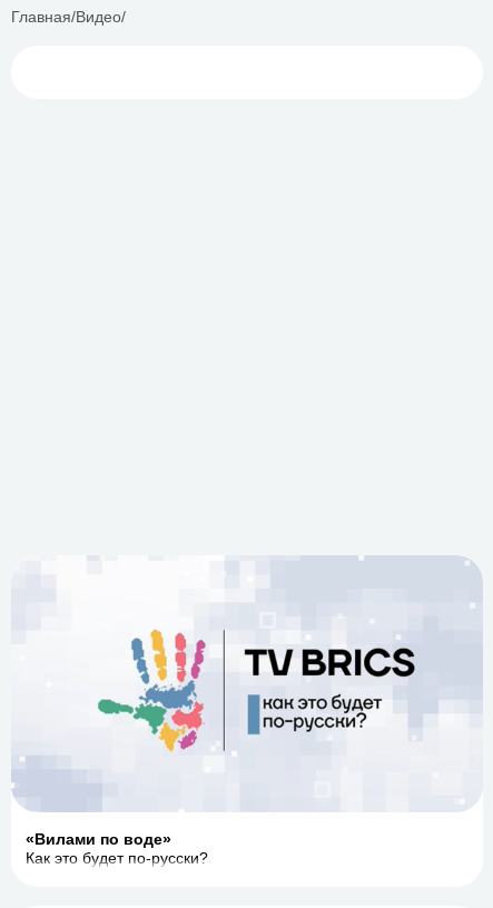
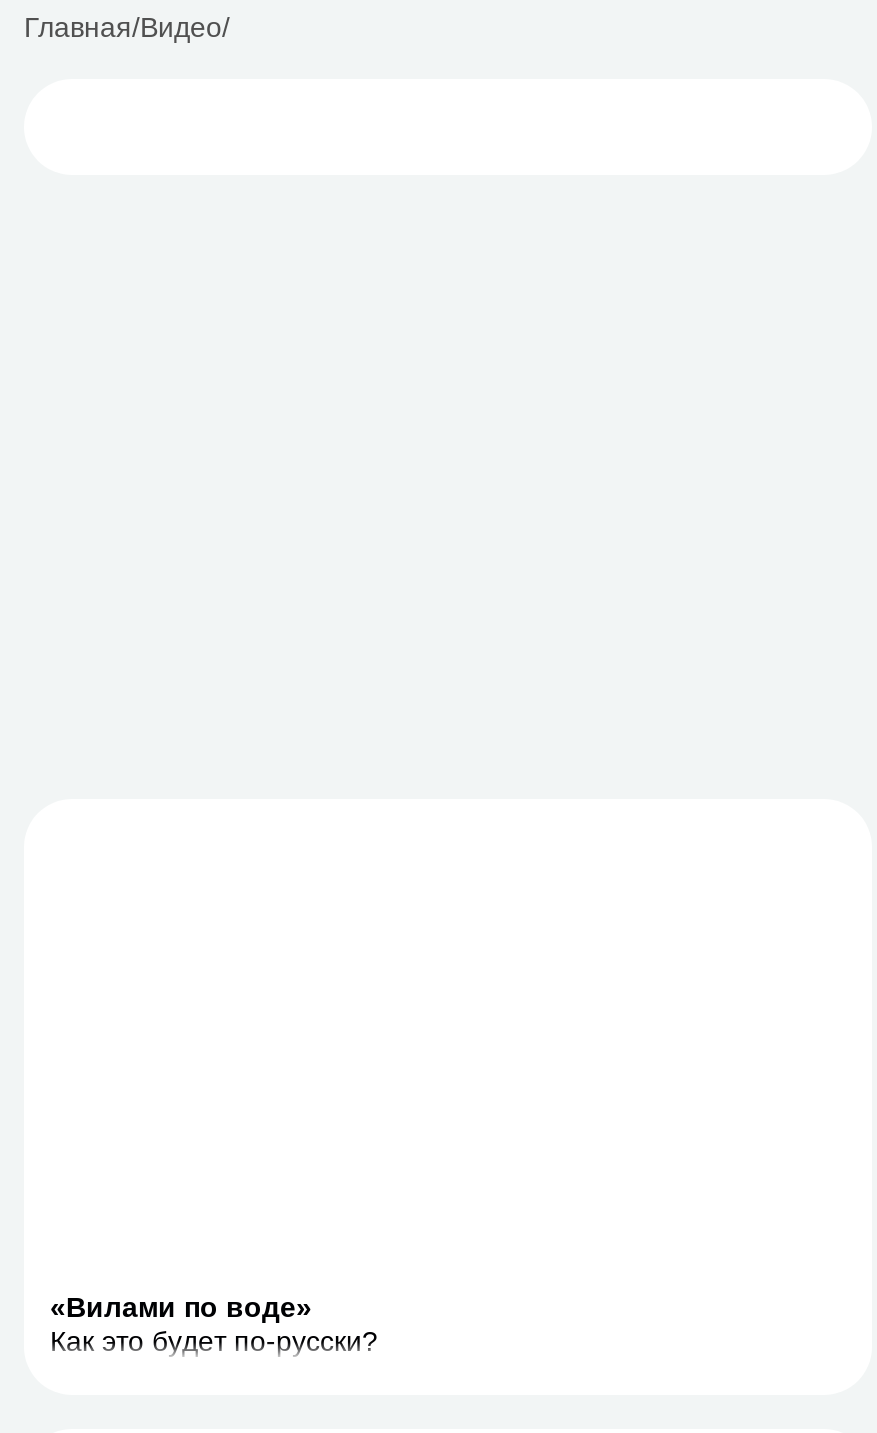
[11,555,483,812] [image] -> none

